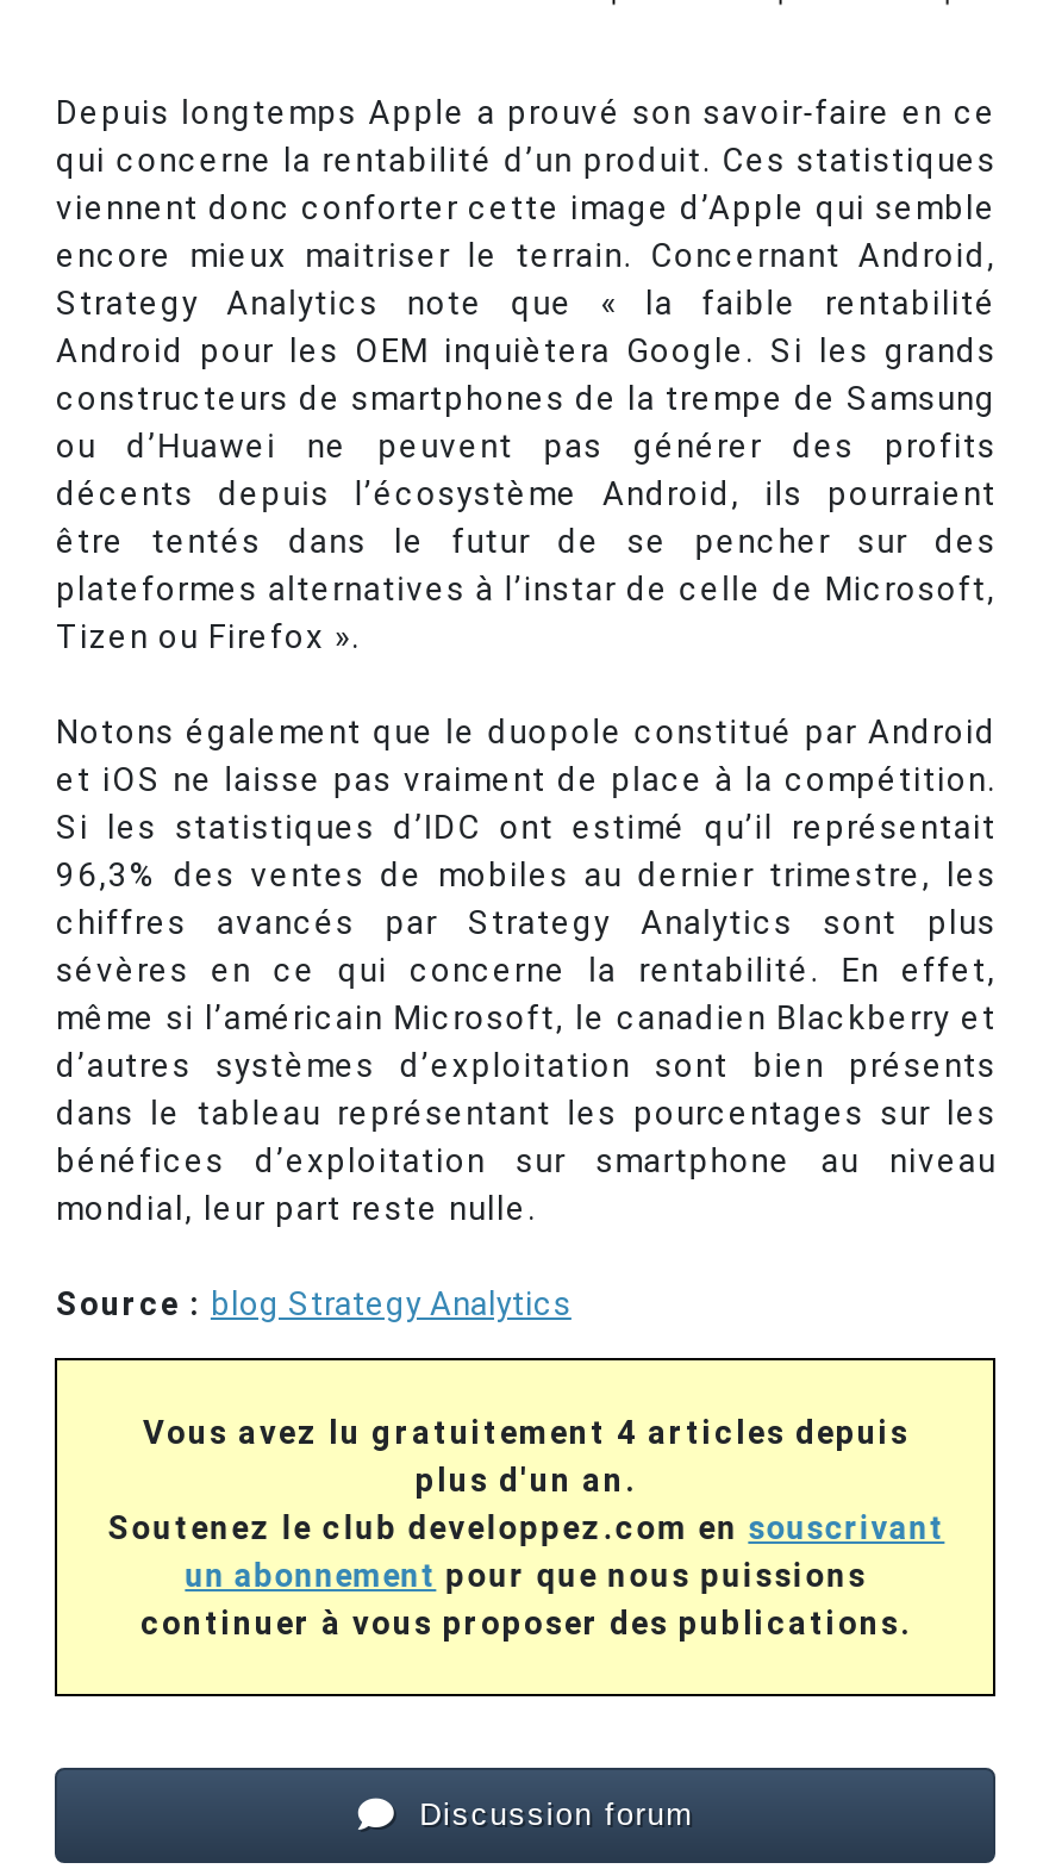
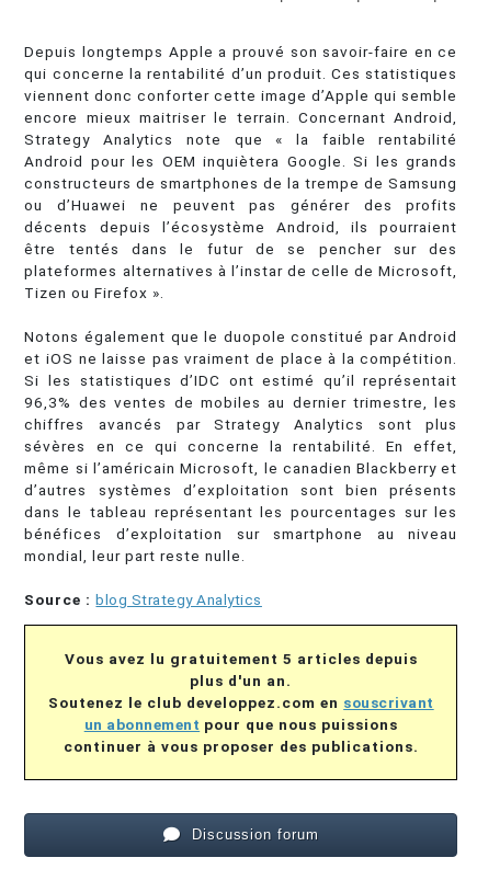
[143,1413,909,1451] Vous avez lu gratuitement 4 articles depuis -> [65,650,418,668] Vous avez lu gratuitement 5 articles depuis

